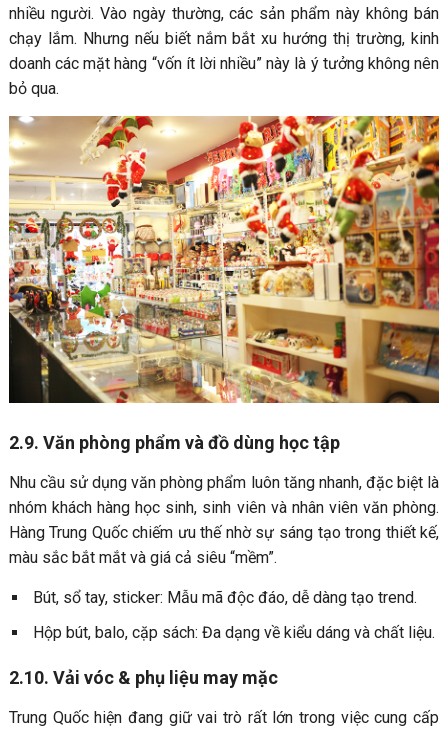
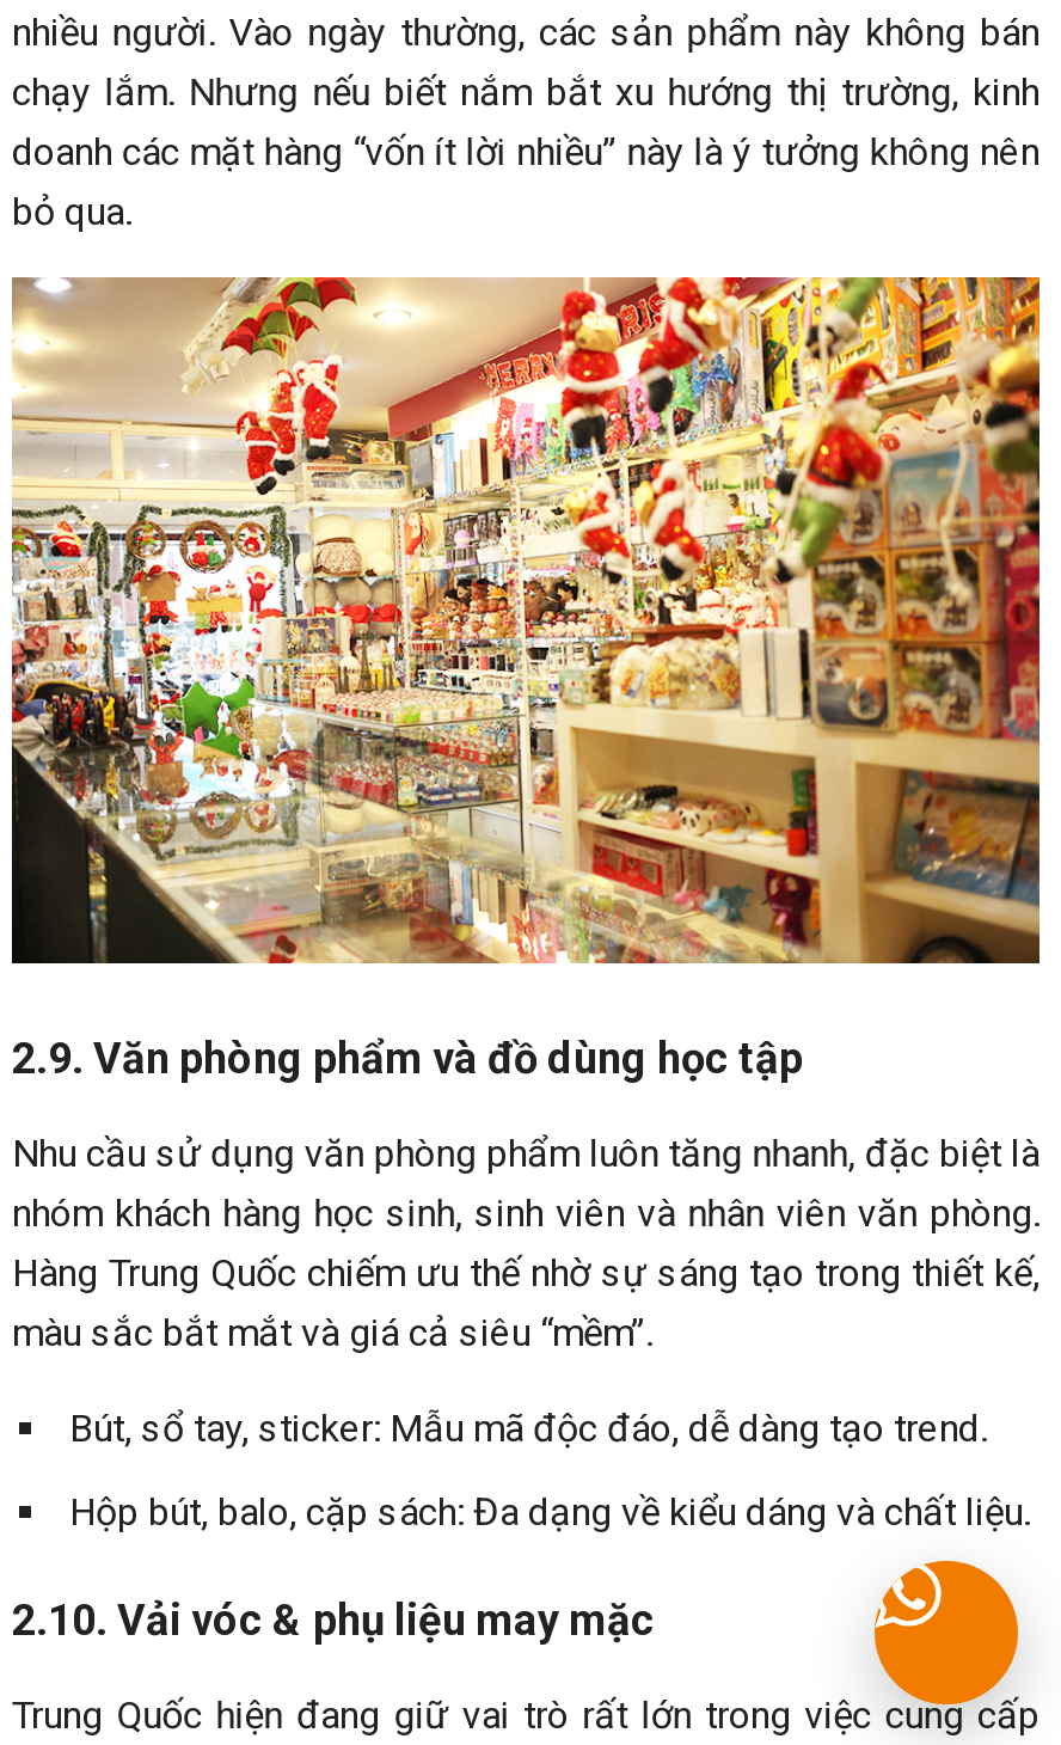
none -> [870,1559,1023,1685] [image]

